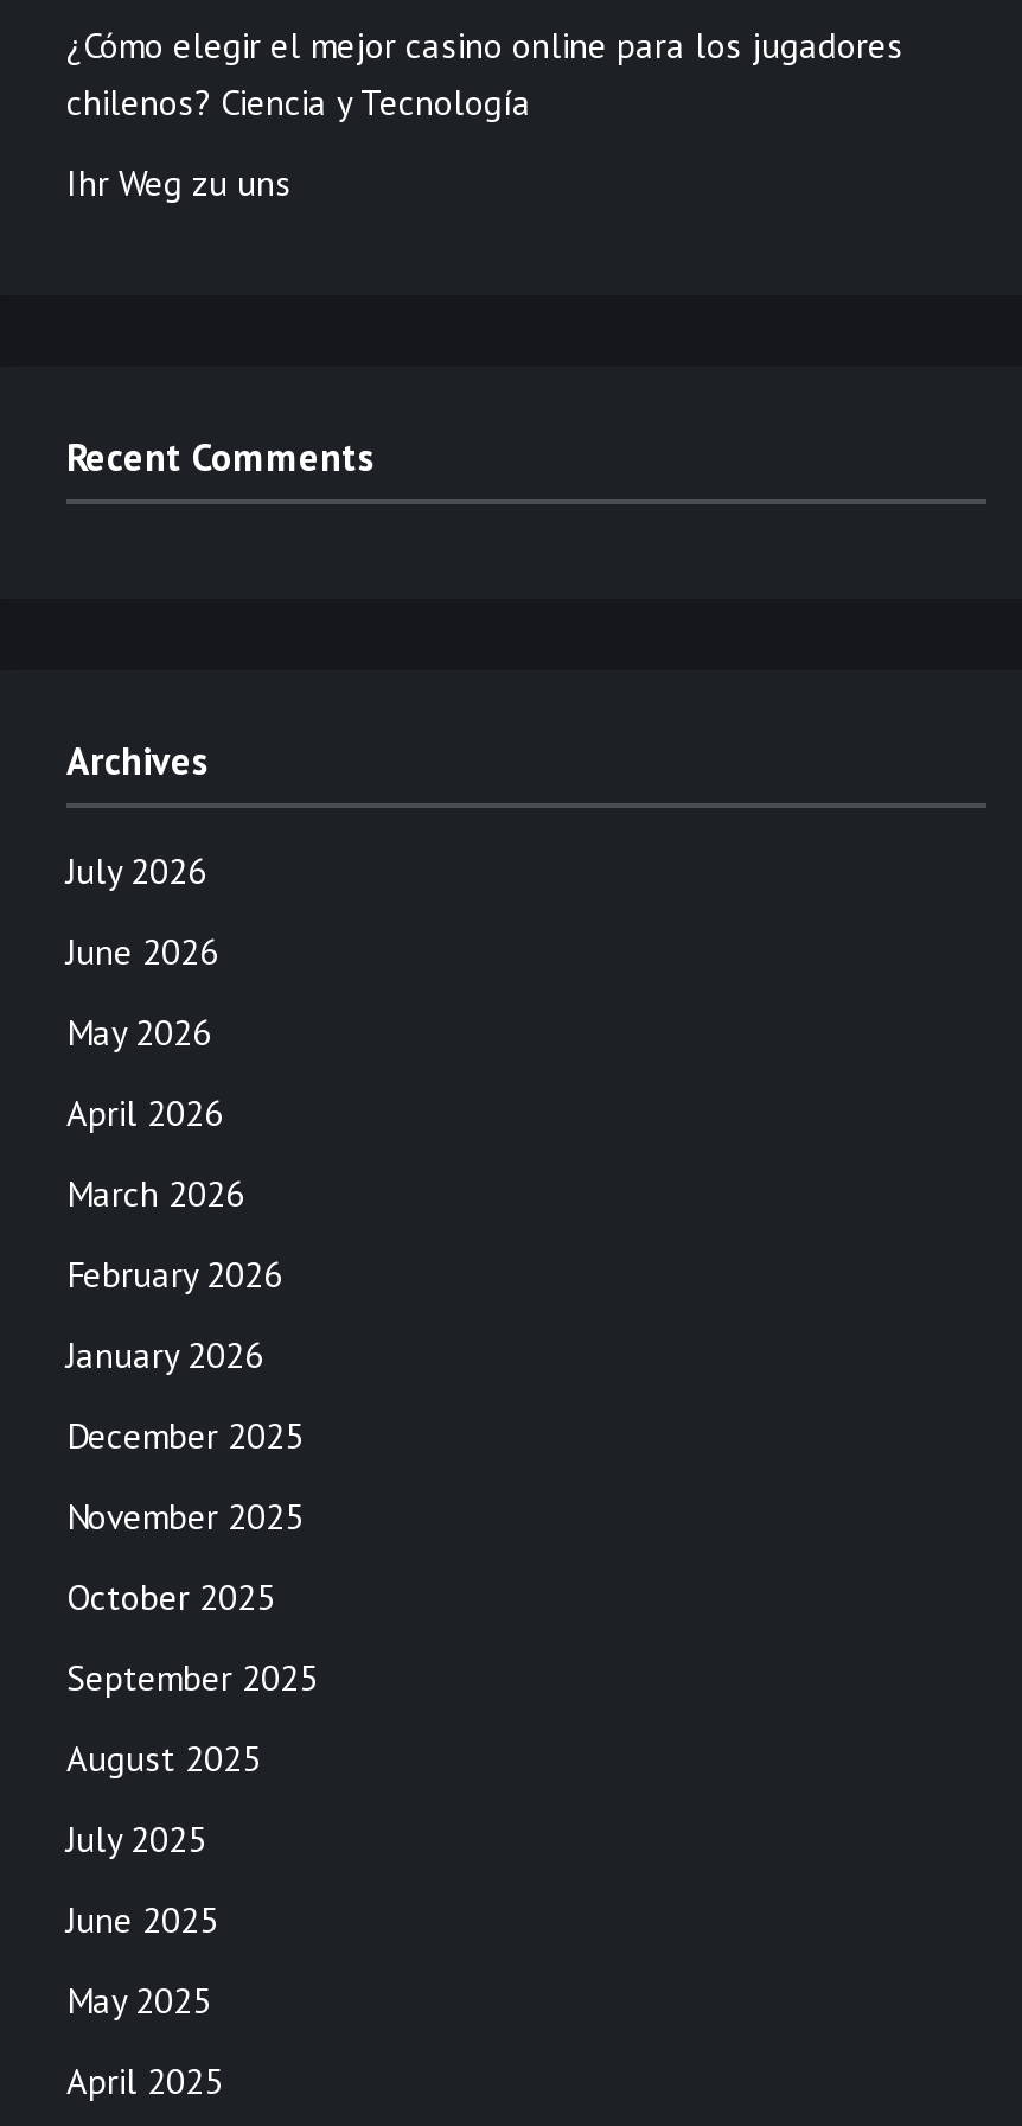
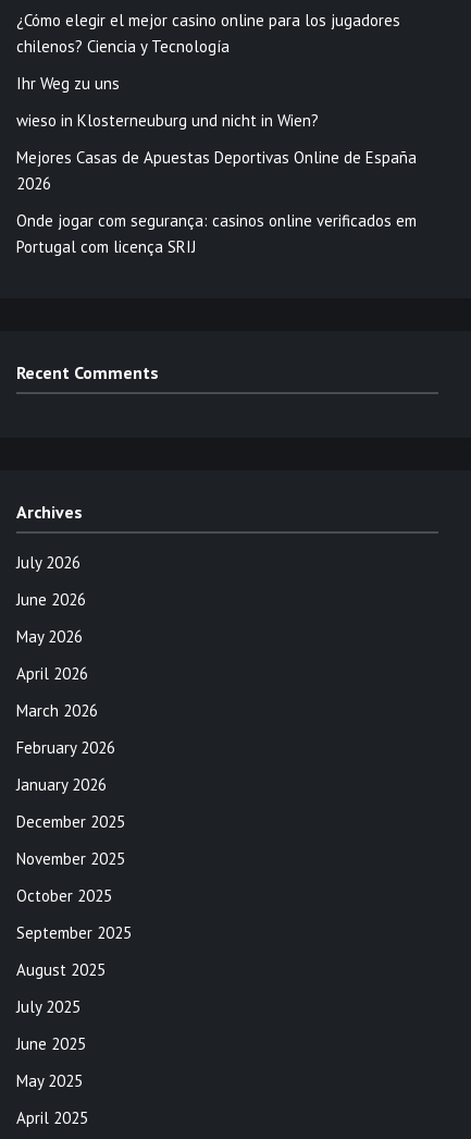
none -> [16,110,417,257] wieso in Klosterneuburg und nicht in Wien? | Mejores Casas de Apuestas Deportivas Online de España | 2026 | Onde jogar com segurança: casinos online verificados em | Portugal com licença SRIJ

